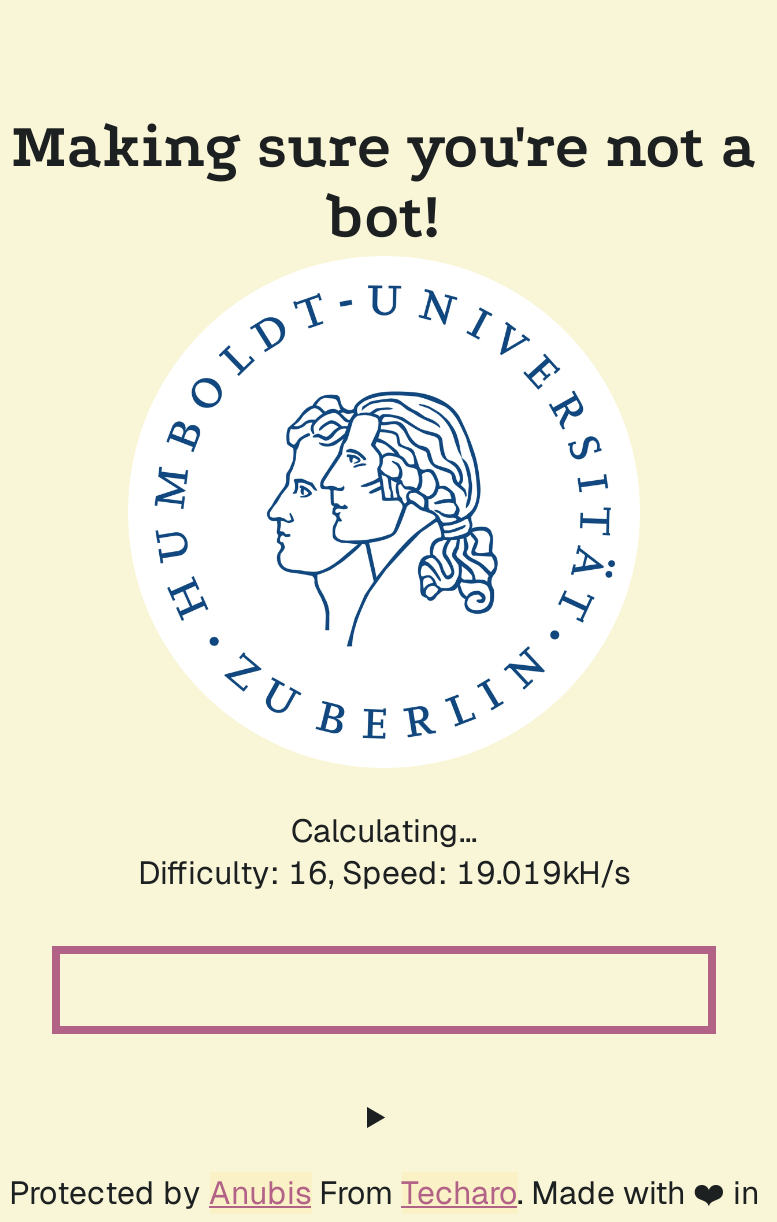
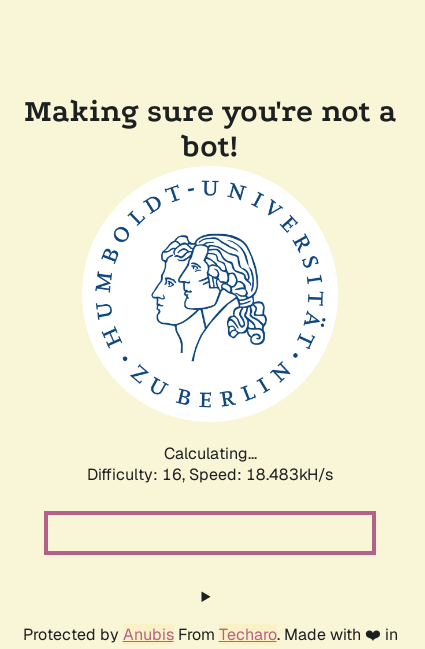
[138,852,630,894] Difficulty: 16, Speed: 19.019kH/s -> [87,464,333,485] Difficulty: 16, Speed: 18.483kH/s

